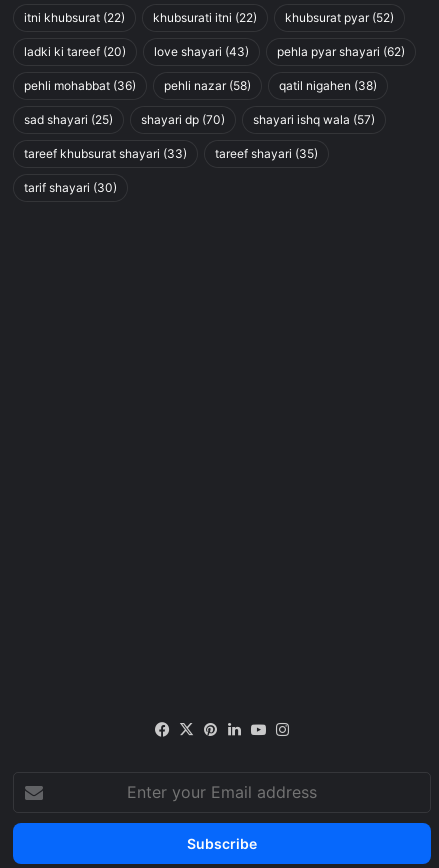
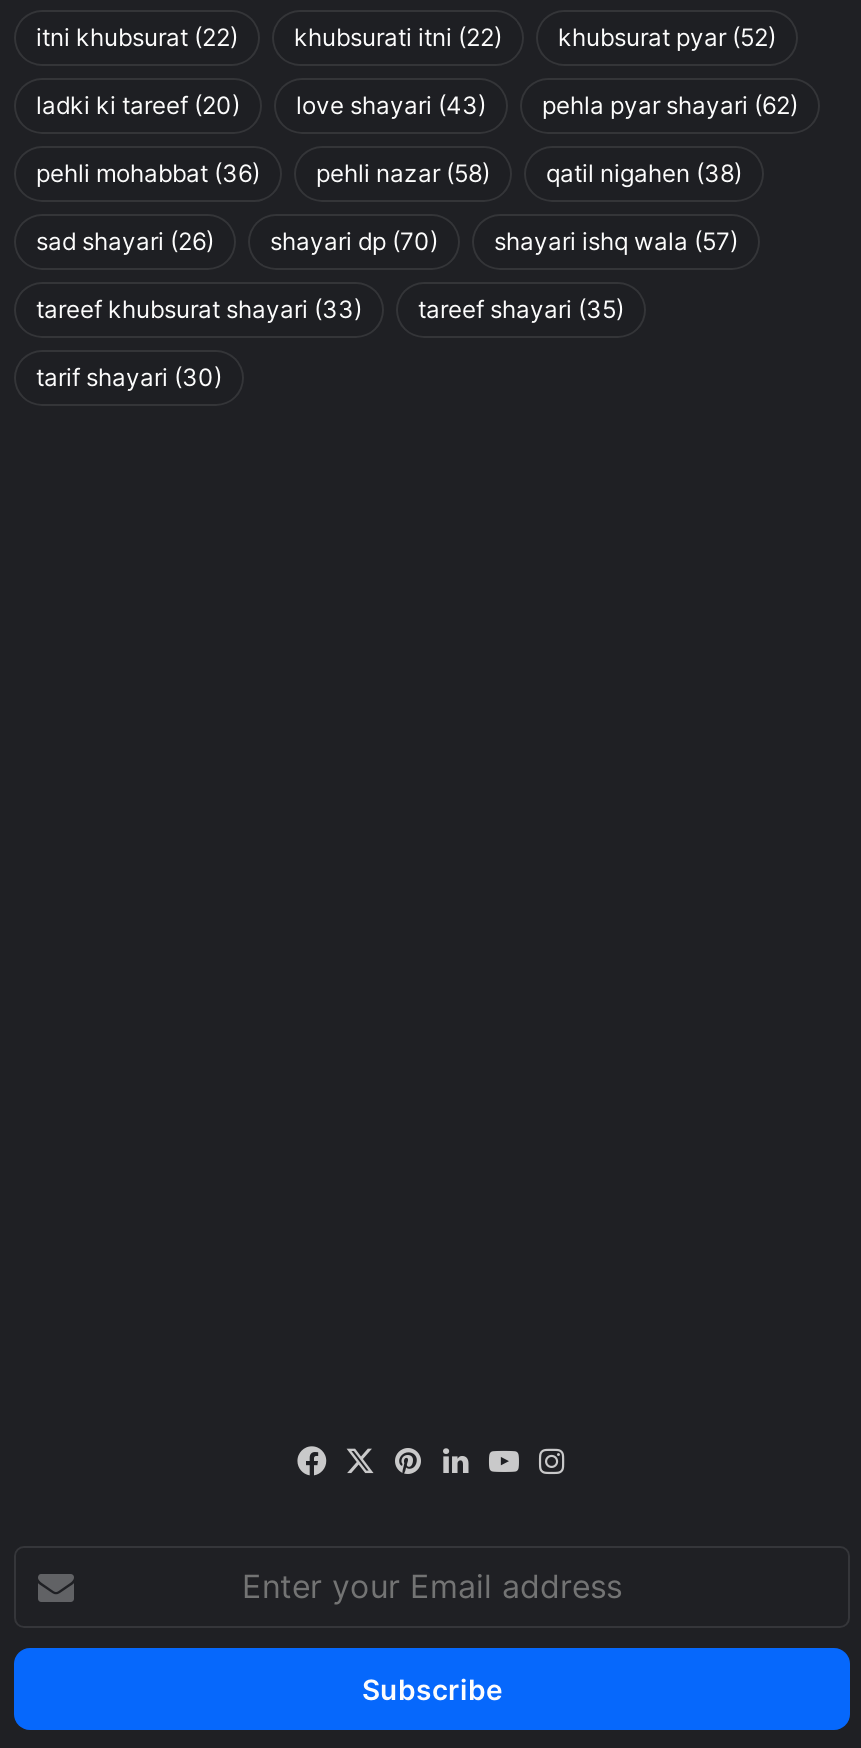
[24,112,375,127] sad shayari (25) shayari dp (70) shayari ishq wala (57) -> [36,225,738,255] sad shayari (26) shayari dp (70) shayari ishq wala (57)

